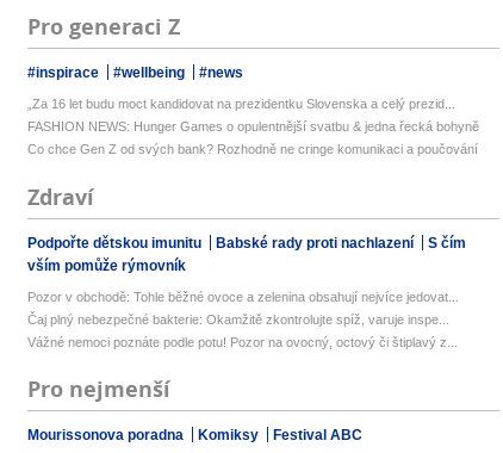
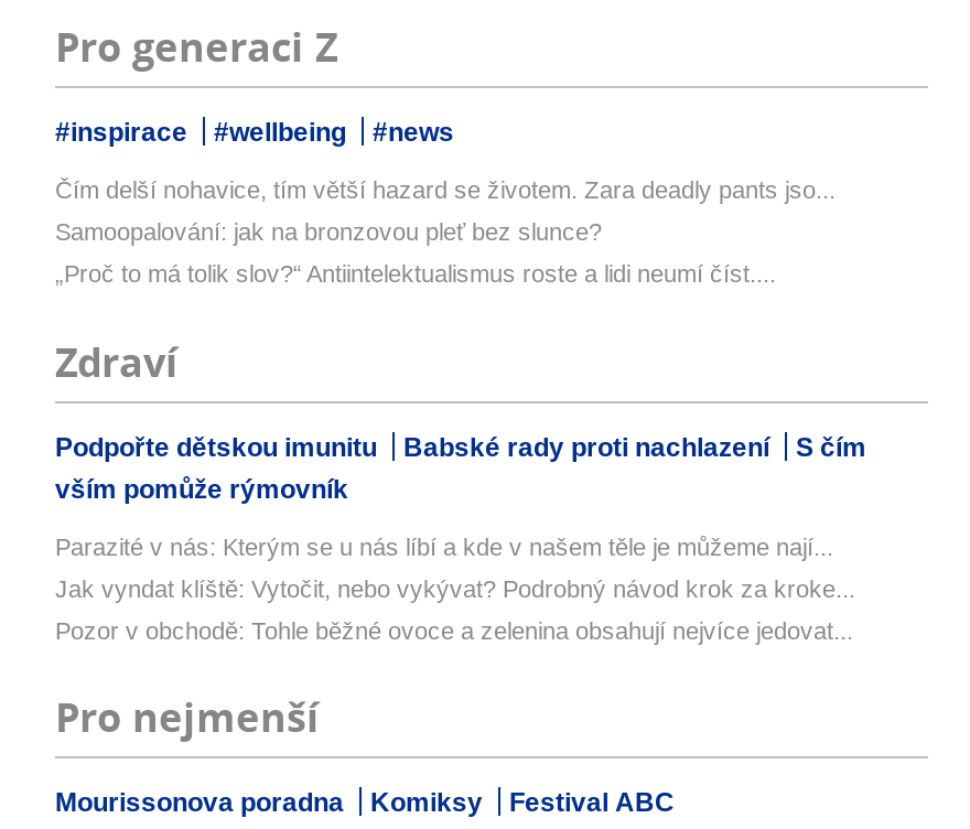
[27,97,455,111] „Za 16 let budu moct kandidovat na prezidentku Slovenska a celý prezid... -> [55,177,836,204] Čím delší nohavice, tím větší hazard se životem. Zara deadly pants jso...
[27,120,479,134] FASHION NEWS: Hunger Games o opulentnější svatbu & jedna řecká bohyně -> [55,219,602,246] Samoopalování: jak na bronzovou pleť bez slunce?
[27,142,478,157] Co chce Gen Z od svých bank? Rozhodně ne cringe komunikaci a poučování -> [55,261,776,288] „Proč to má tolik slov?“ Antiintelektualismus roste a lidi neumí číst....
none -> [55,532,855,601] Parazité v nás: Kterým se u nás líbí a kde v našem těle je můžeme nají... | Jak vyndat klíště: Vytočit, nebo vykývat? Podrobný návod krok za kroke...
moved [27,289,459,303] -> [55,616,853,643]: Pozor v obchodě: Tohle běžné ovoce a zelenina obsahují nejvíce jedovat...
[27,312,458,349] Čaj plný nebezpečné bakterie: Okamžitě zkontrolujte spíž, varuje inspe... | Vážné nemoci poznáte podle potu! Pozor na ovocný, octový či štiplavý z... -> none

